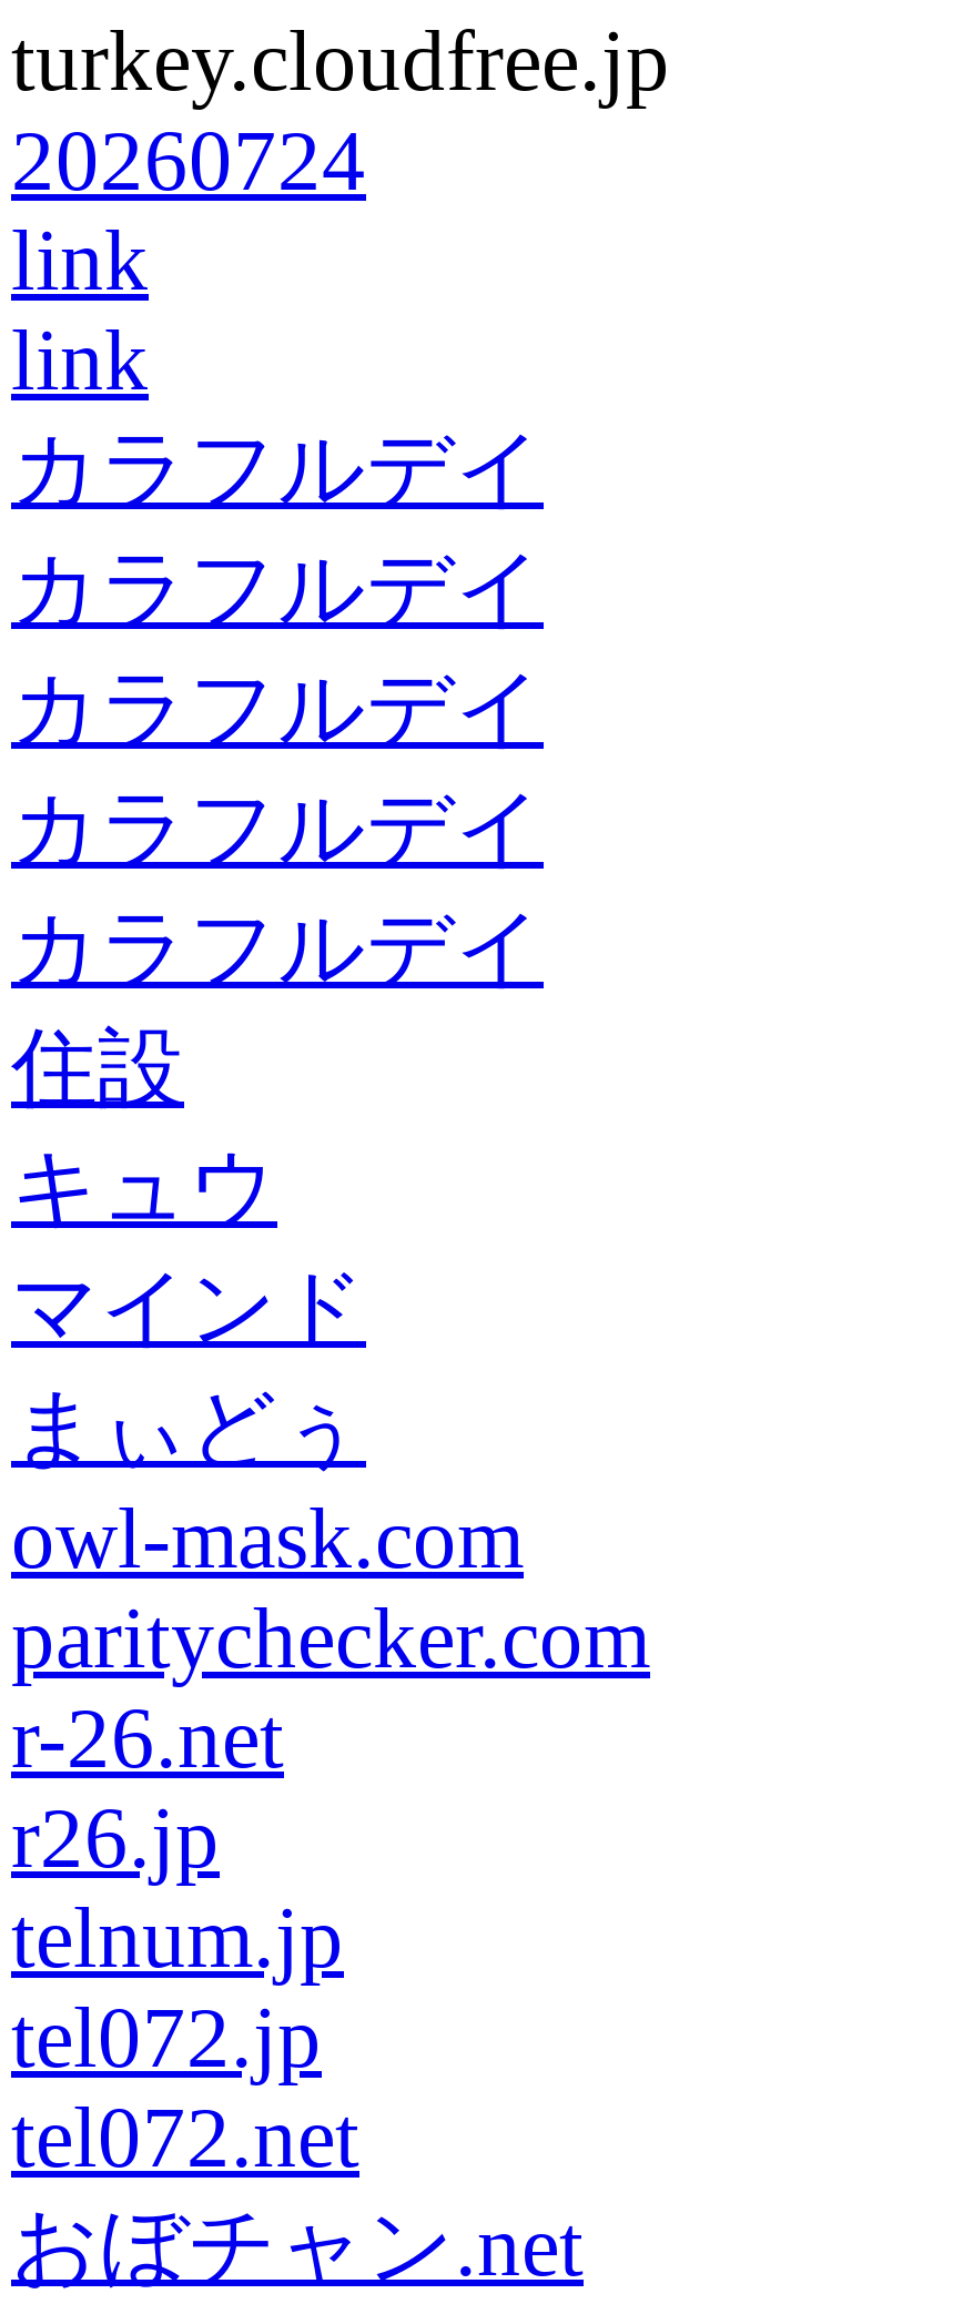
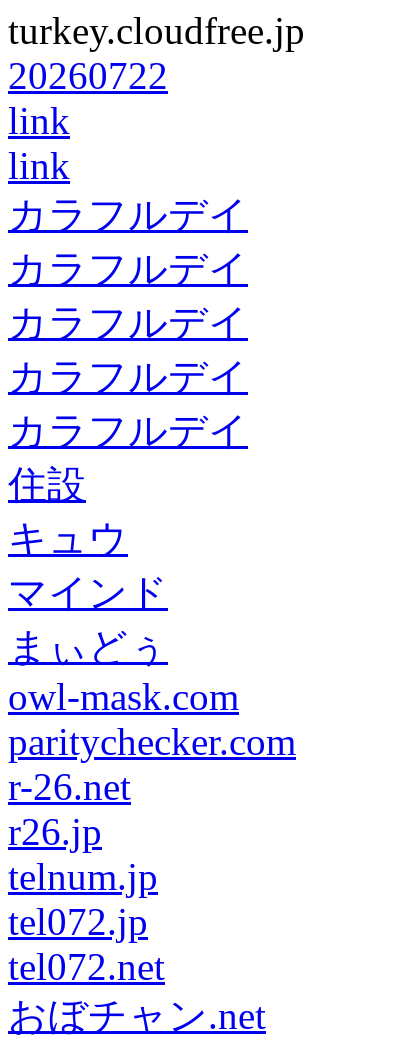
[11,112,366,207] 20260724 -> [8,54,168,97] 20260722

